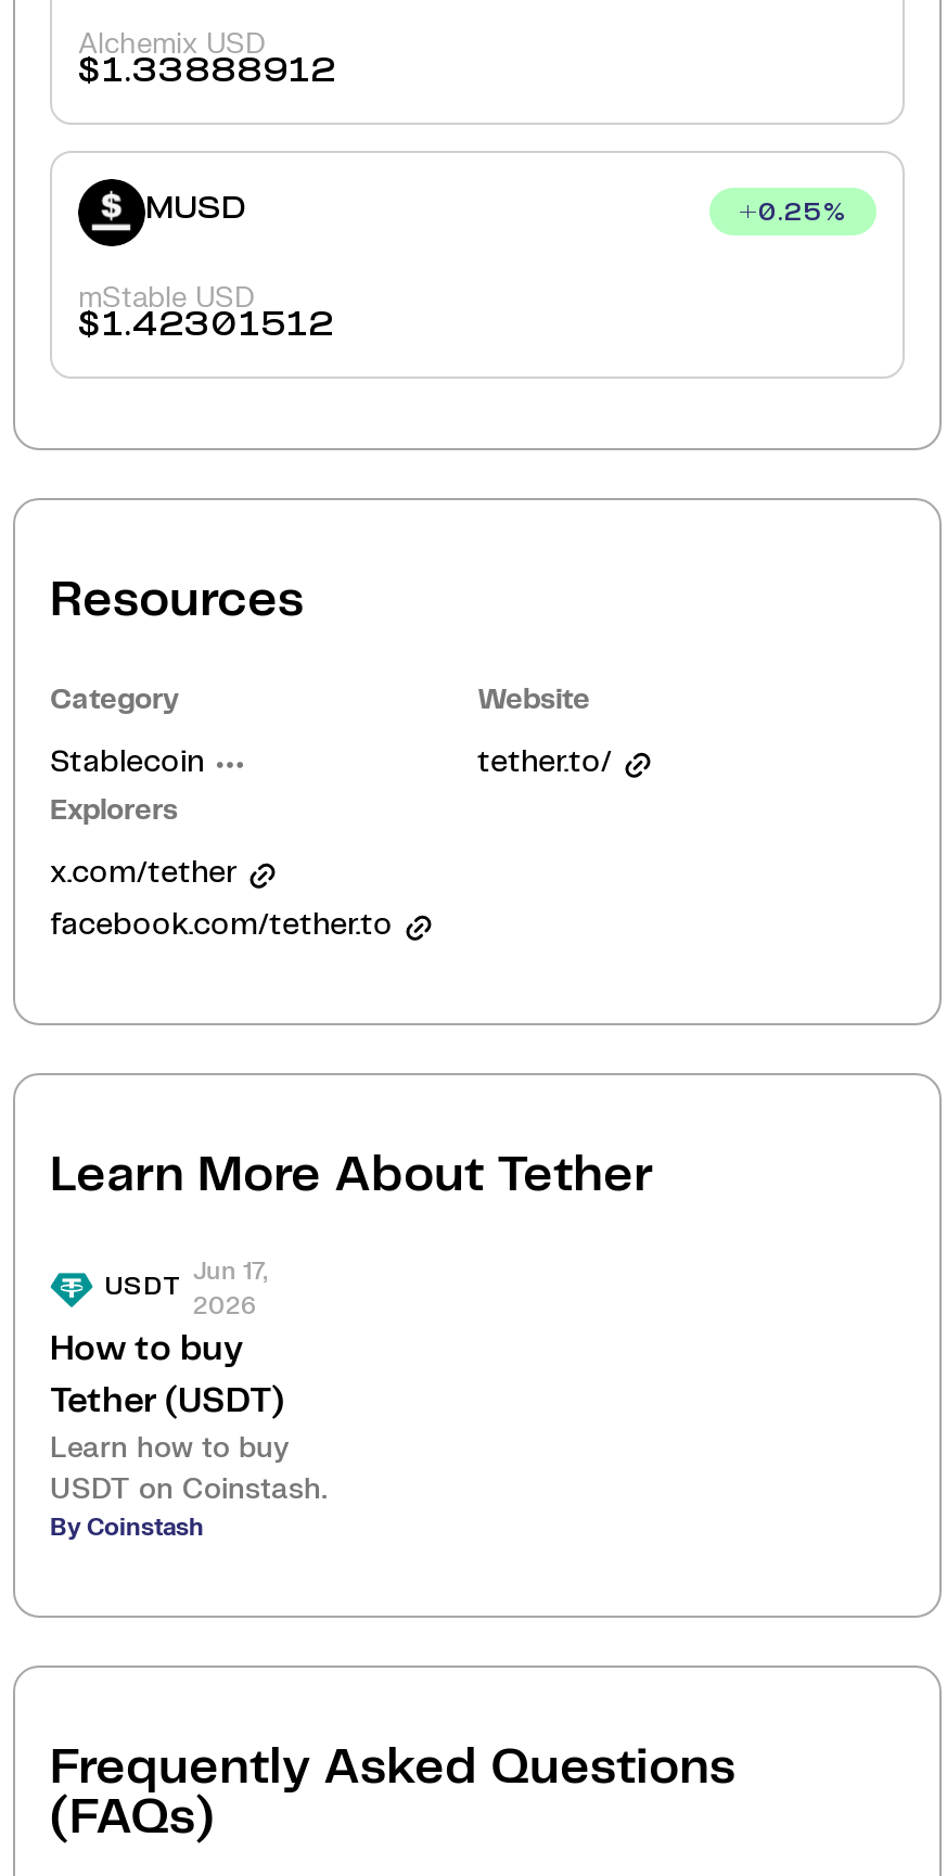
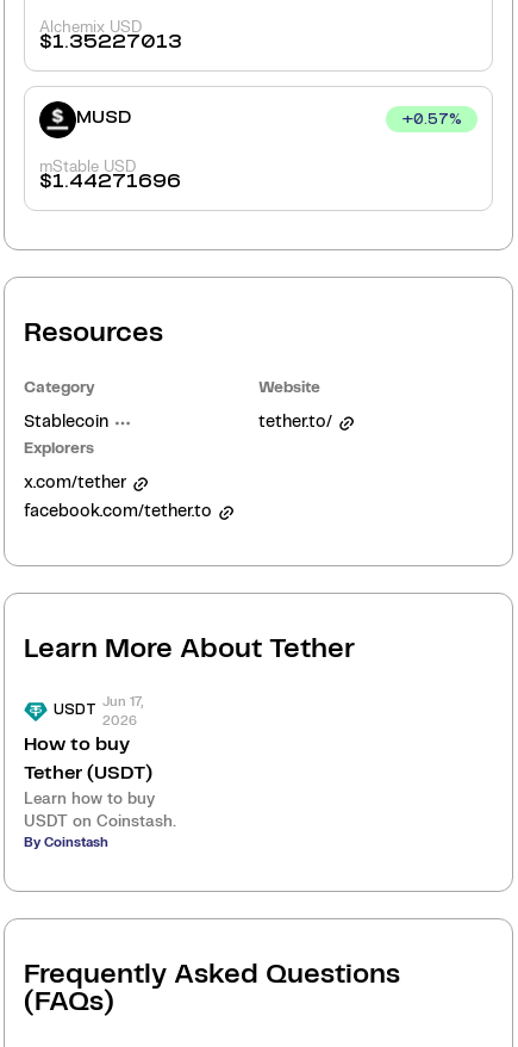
[78,54,336,89] $1.33888912 -> [39,33,182,52] $1.35227013
[739,201,847,227] +0.25% -> [402,113,461,128] +0.57%
[78,308,334,343] $1.42301512 -> [39,172,181,192] $1.44271696

